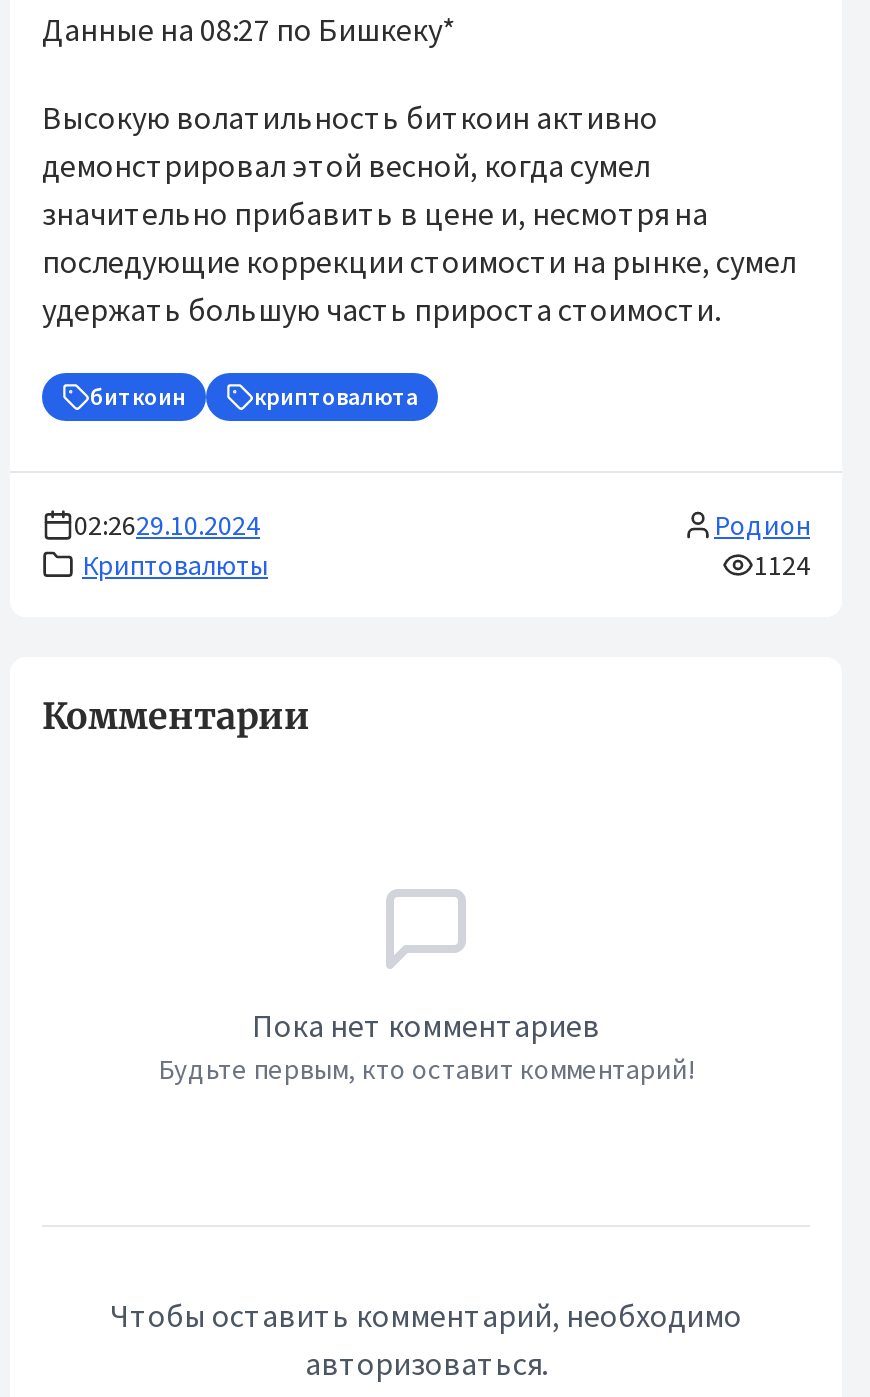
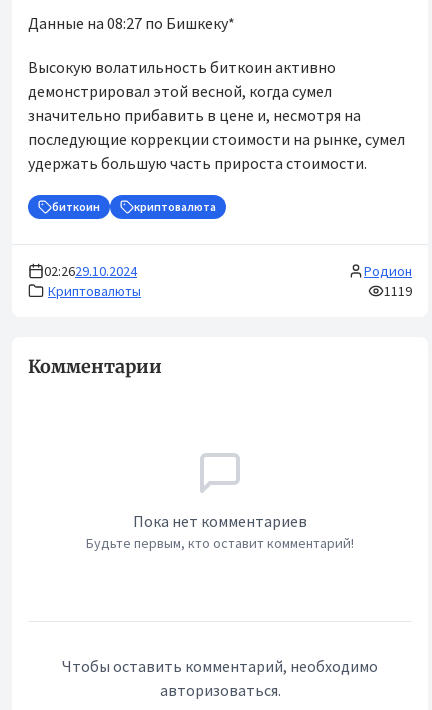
[754,547,810,583] 1124 -> [384,282,412,300] 1119

